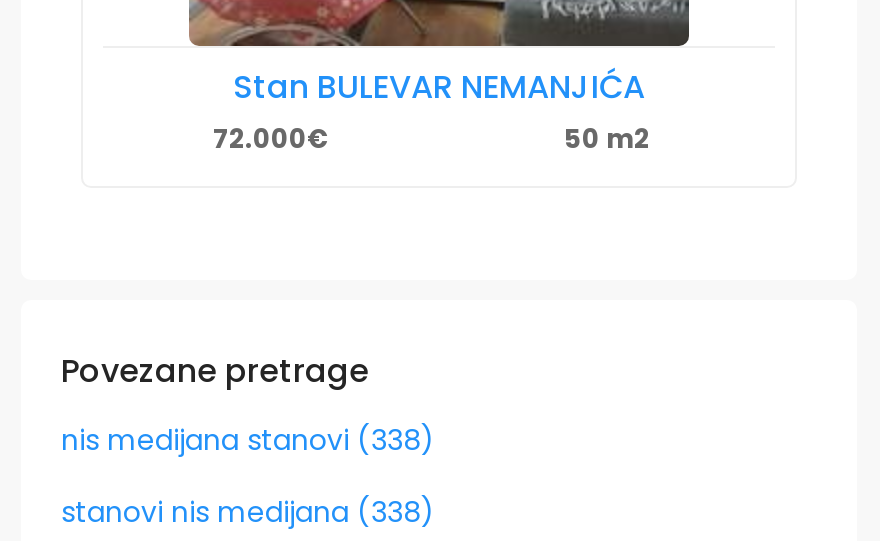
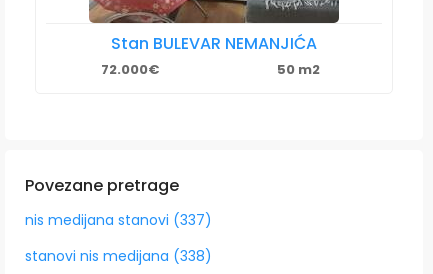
[61,420,435,460] nis medijana stanovi (338) -> [25,210,212,230] nis medijana stanovi (337)

